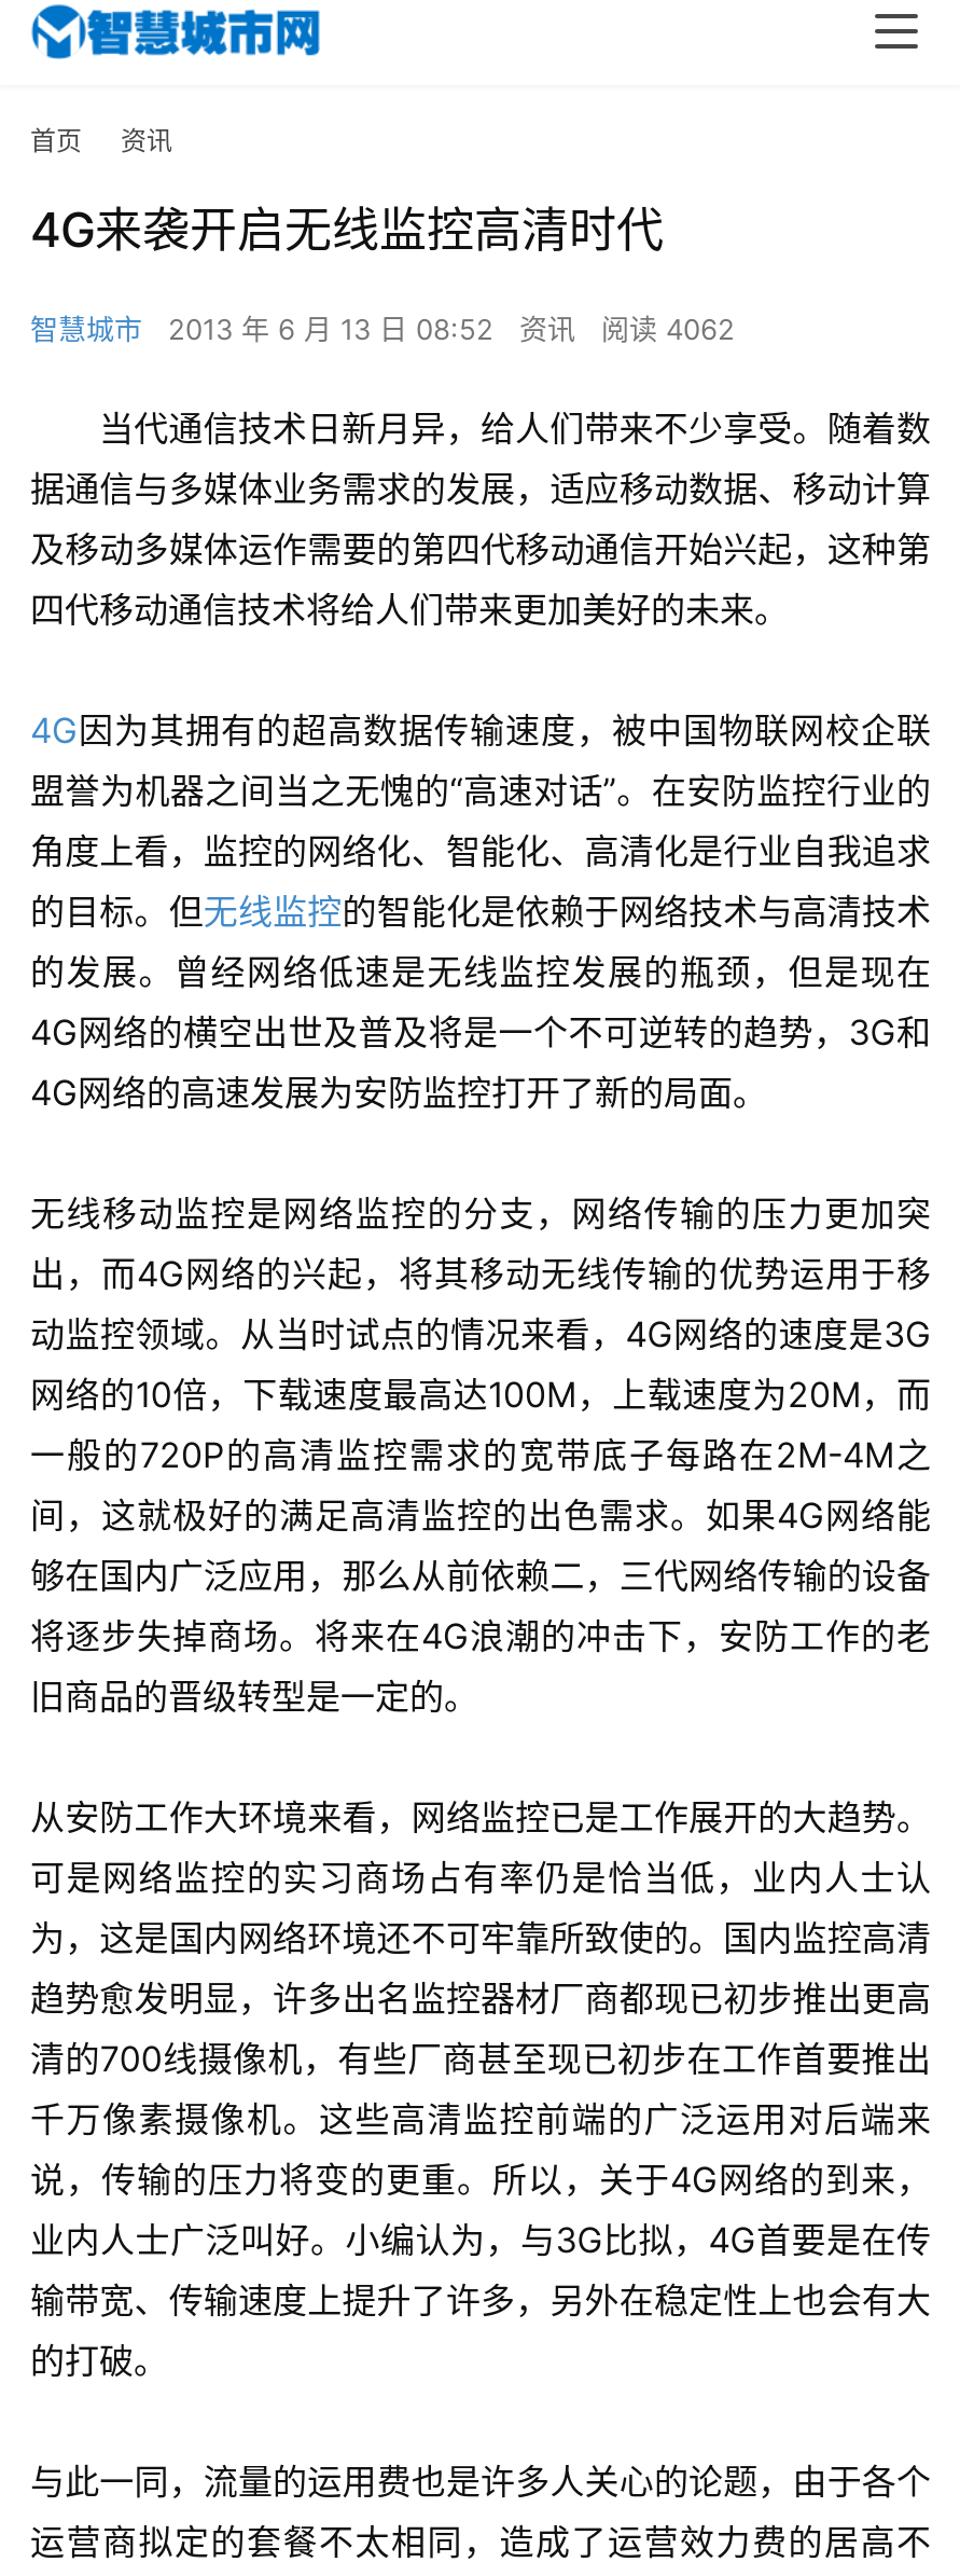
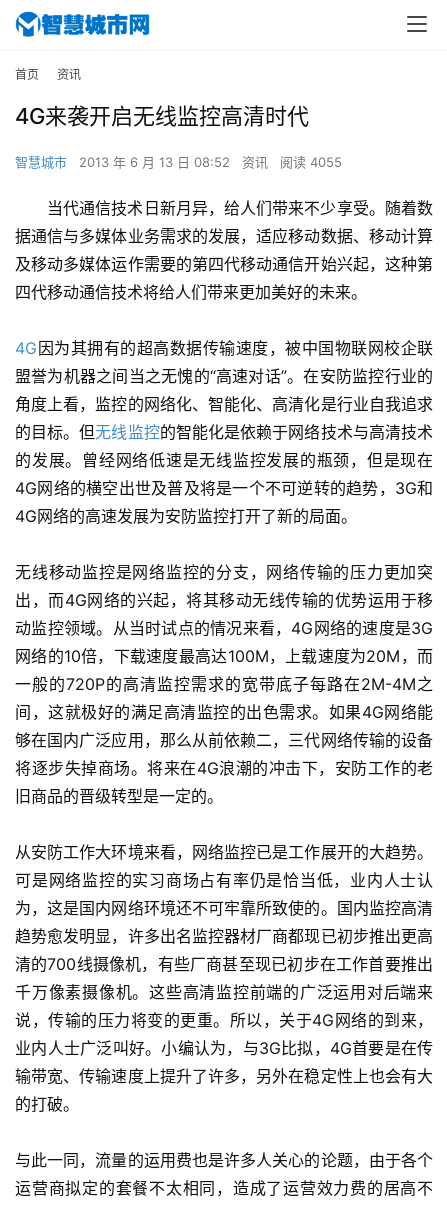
[30,312,735,347] 智慧城市 2013 年 6 月 13 日 08:52 资讯 阅读 4062 -> [15,154,342,170] 智慧城市 2013 年 6 月 13 日 08:52 资讯 阅读 4055

